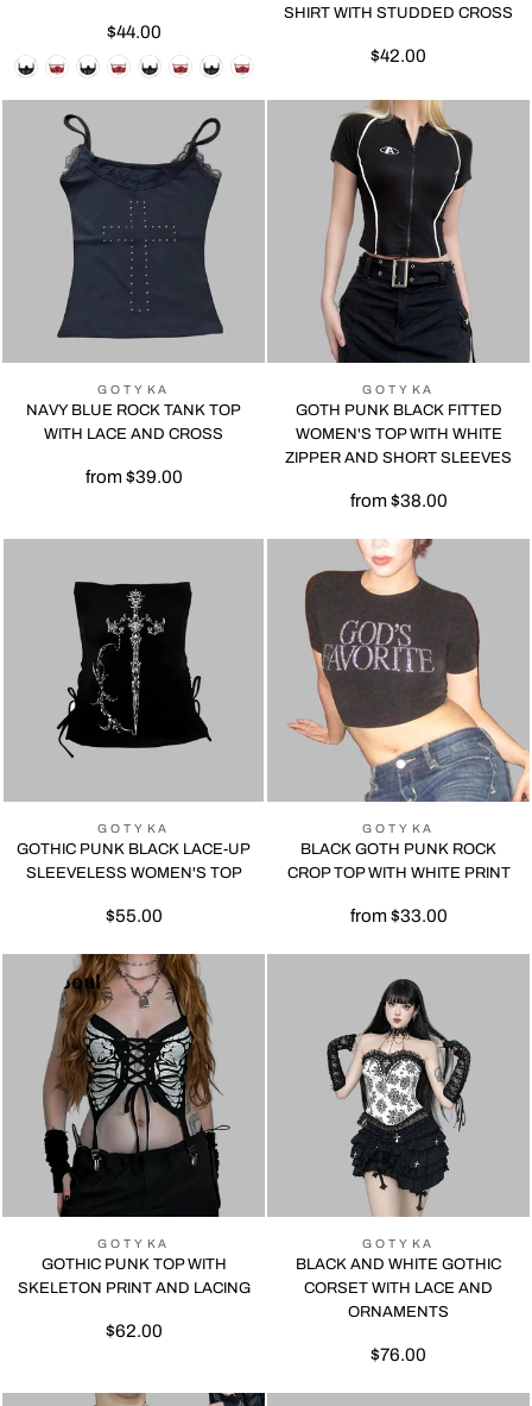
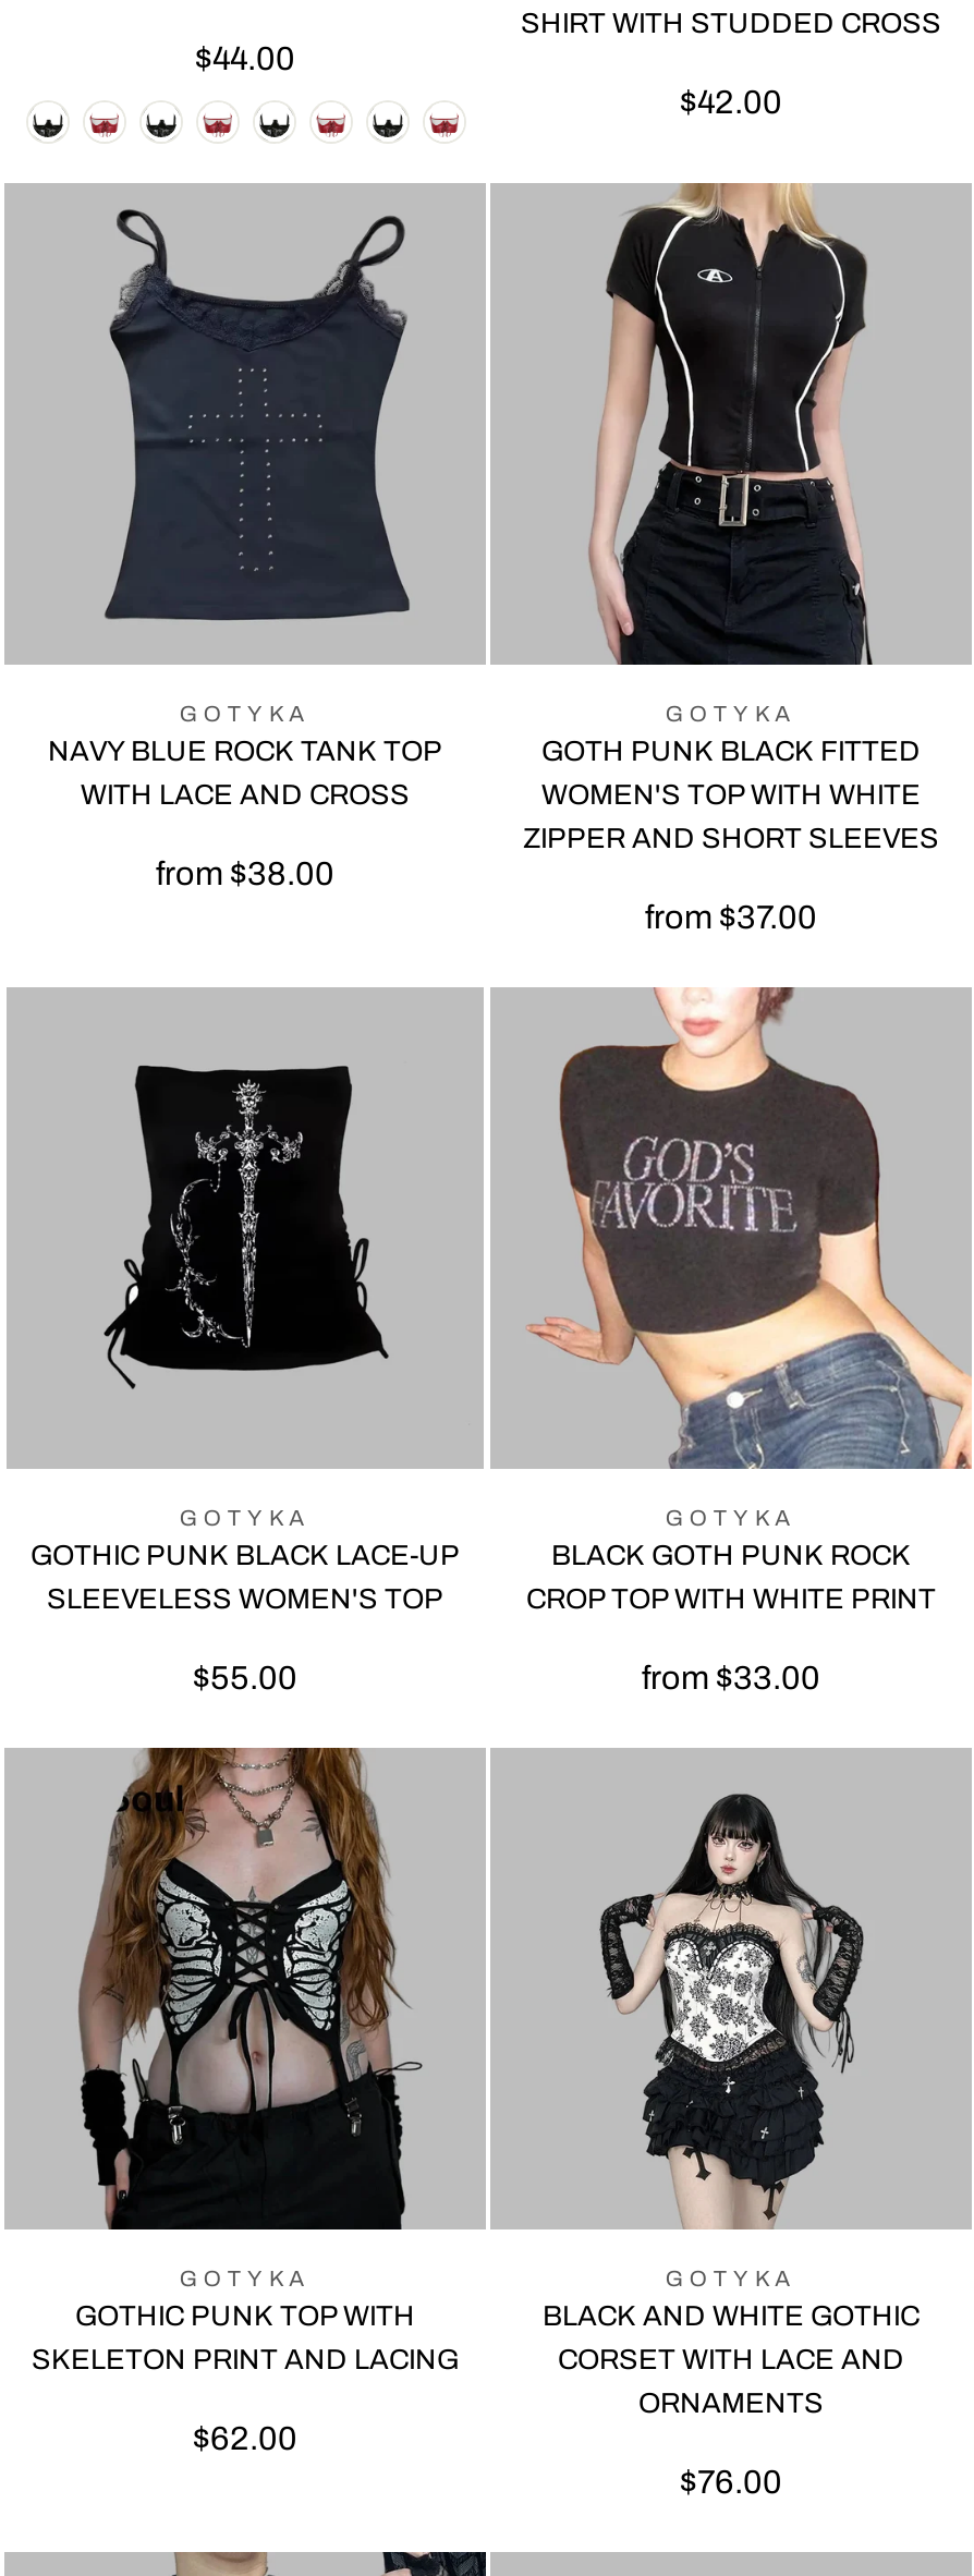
[85,467,182,486] from $39.00 -> [156,855,334,890] from $38.00
[350,491,447,510] from $38.00 -> [645,899,817,934] from $37.00

